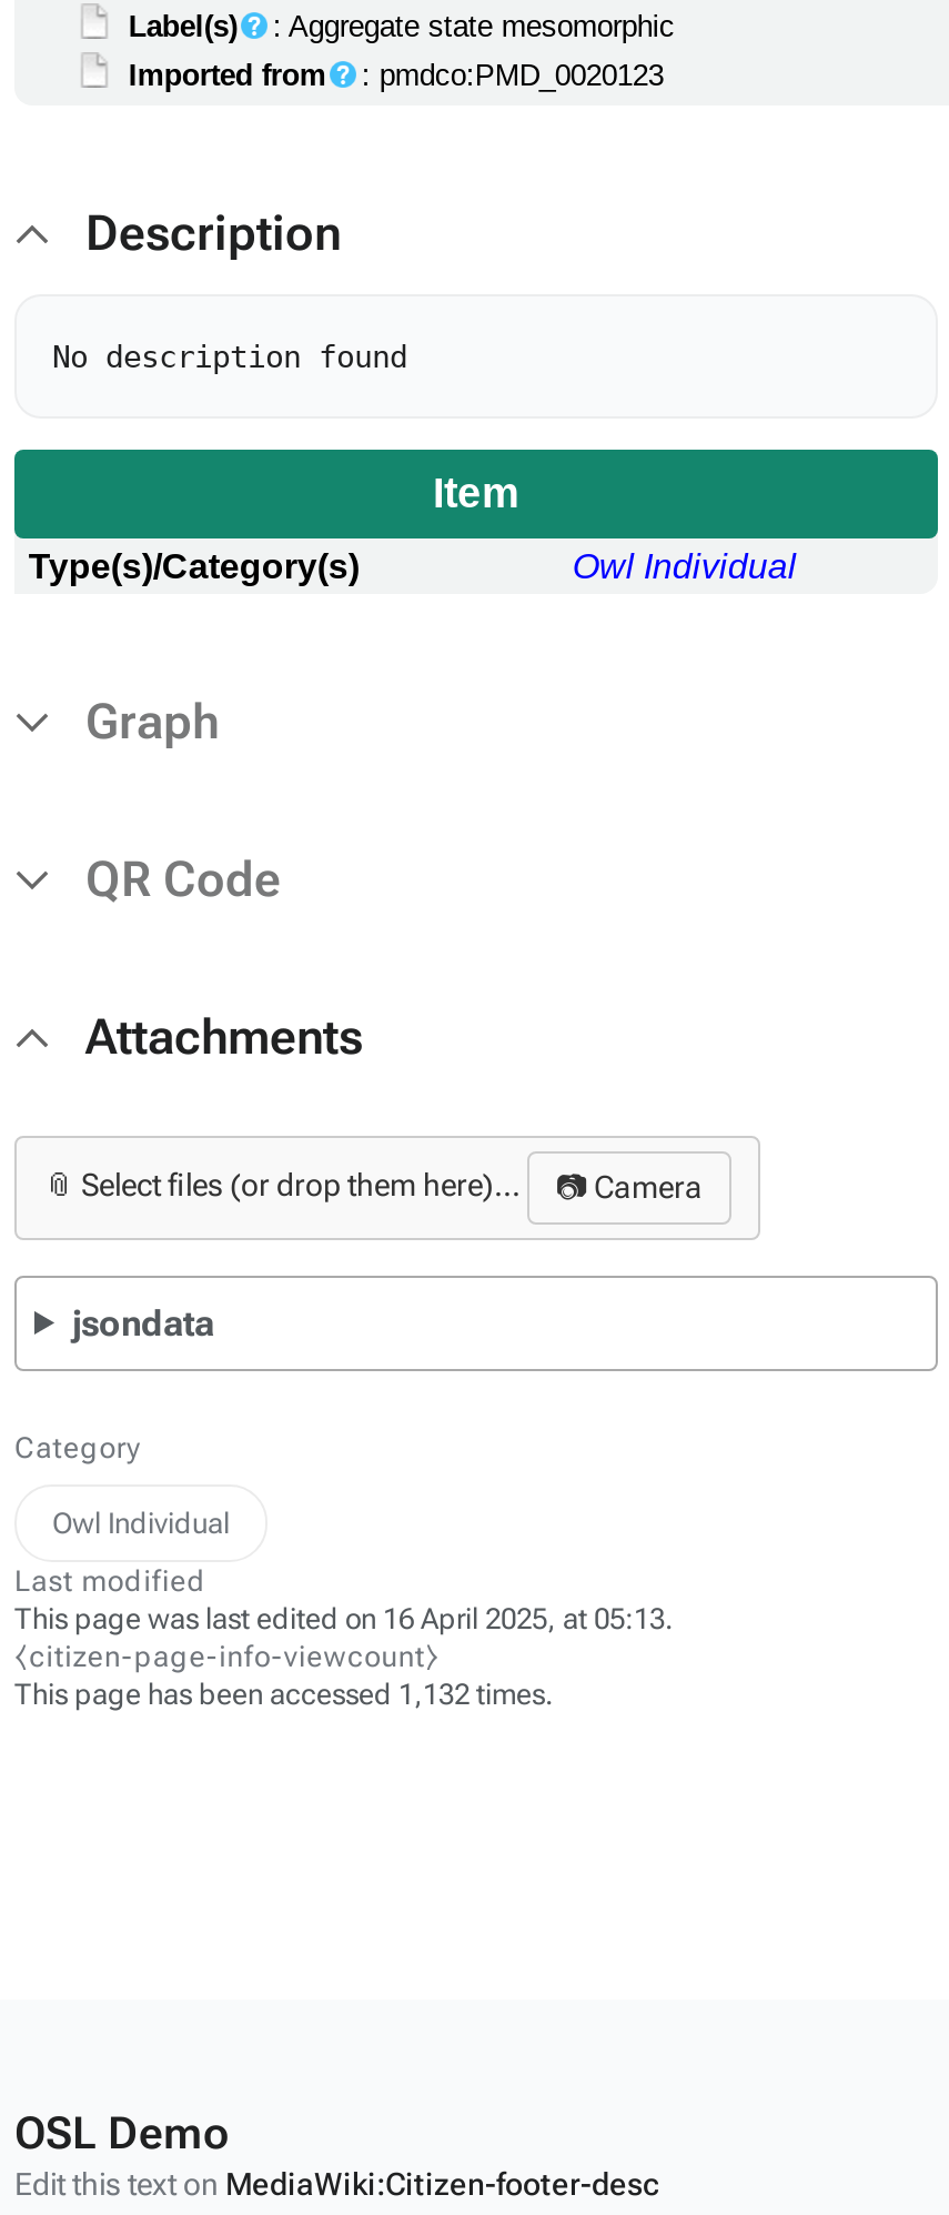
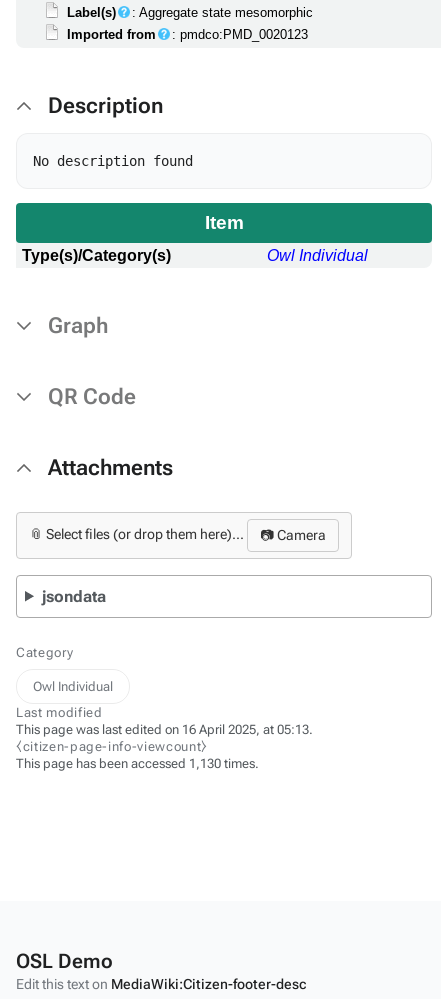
[14,1677,554,1710] This page has been accessed 1,132 times. -> [16,755,259,770] This page has been accessed 1,130 times.

